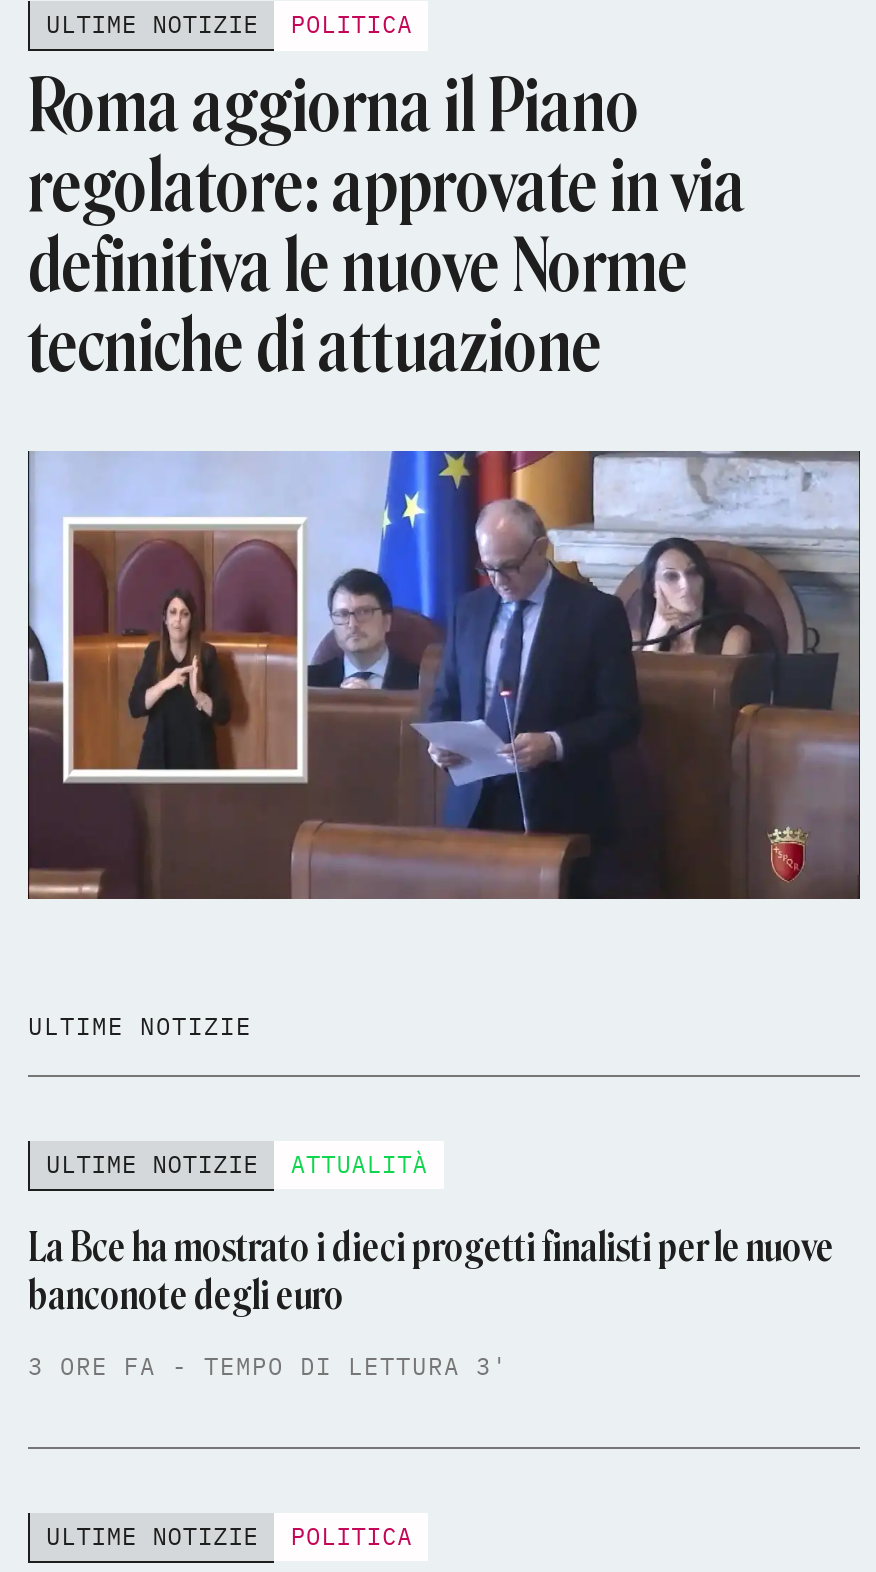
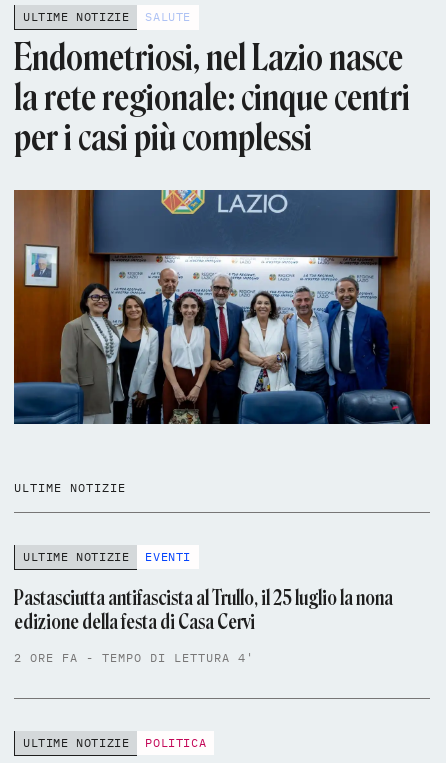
[28,9,746,389] POLITICA | Roma aggiorna il Piano | regolatore: approvate in via | definitiva le nuove Norme | tecniche di attuazione -> [14,9,410,159] SALUTE | Endometriosi, nel Lazio nasce | la rete regionale: cinque centri | per i casi più complessi
[26,431,862,901] [image] -> [13,189,431,425] [image]
[291,1149,428,1179] ATTUALITÀ -> [145,549,191,564] EVENTI
[28,1223,834,1319] La Bce ha mostrato i dieci progetti finalisti per le nuove | banconote degli euro -> [14,586,393,634] Pastasciutta antifascista al Trullo, il 25 luglio la nona | edizione della festa di Casa Cervi
[28,1351,508,1381] 3 ORE FA - TEMPO DI LETTURA 3' -> [14,650,254,665] 2 ORE FA - TEMPO DI LETTURA 4'

